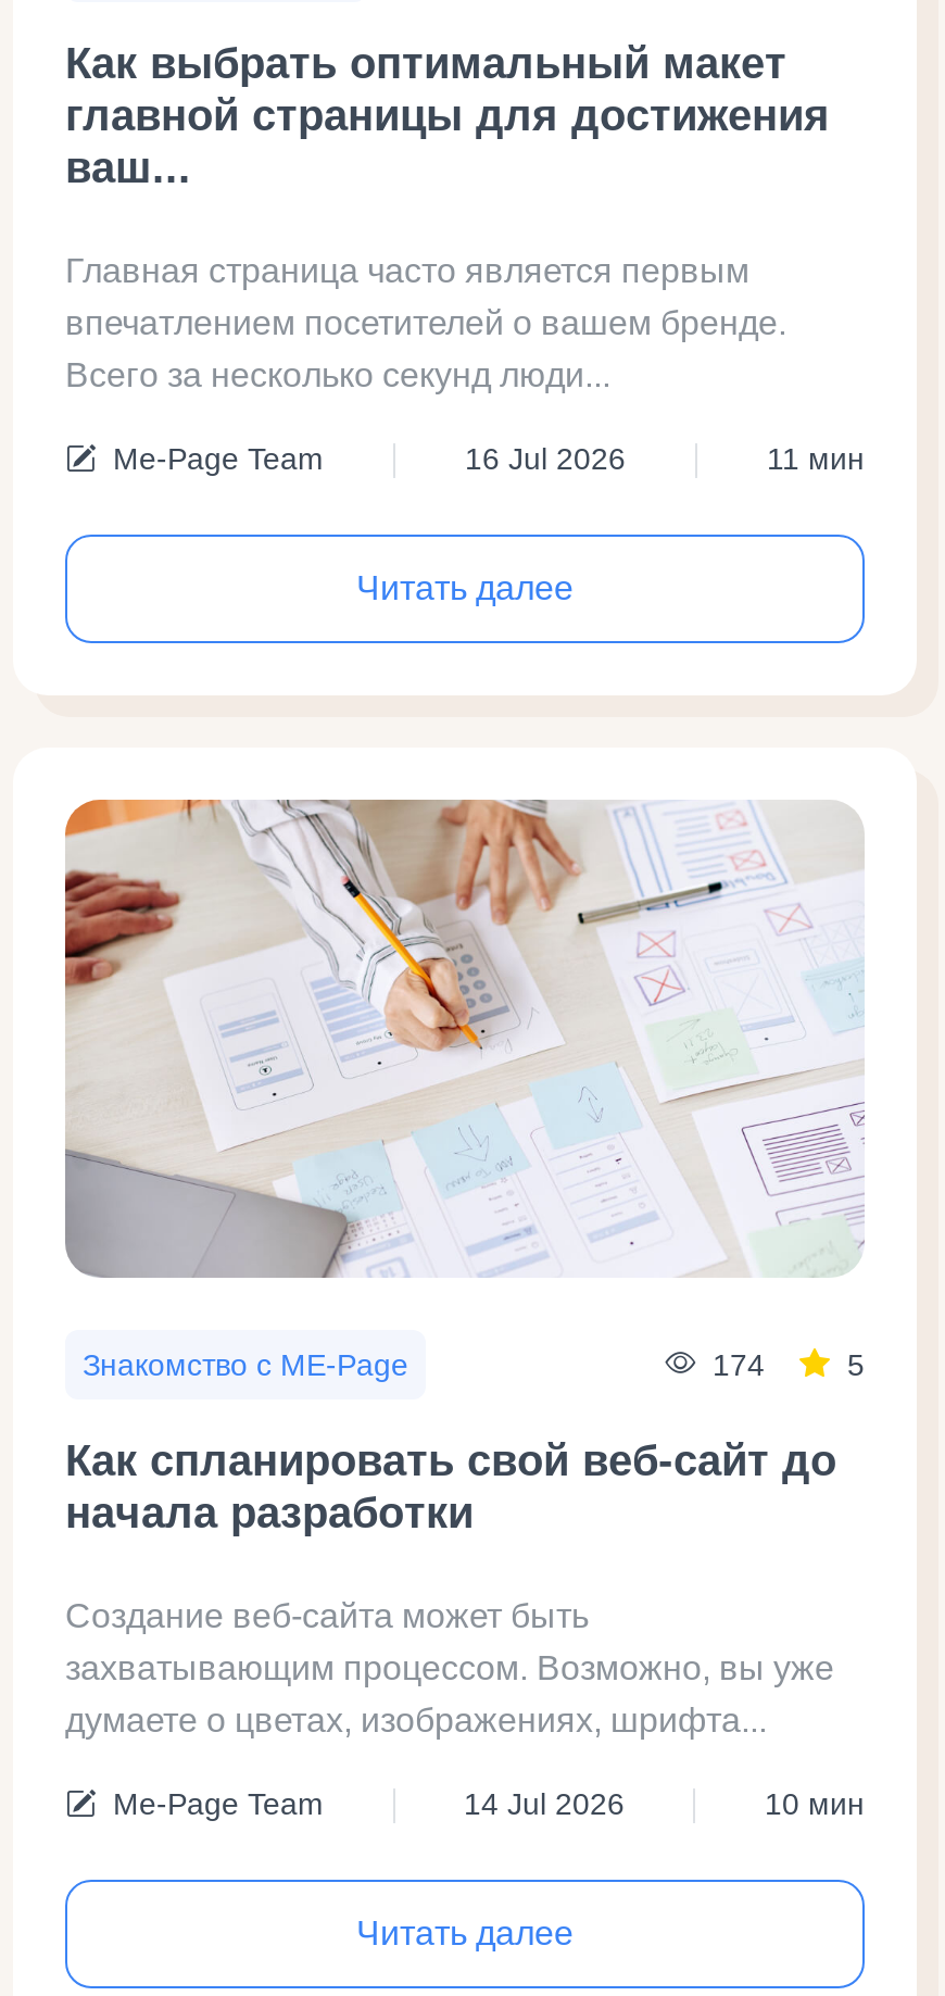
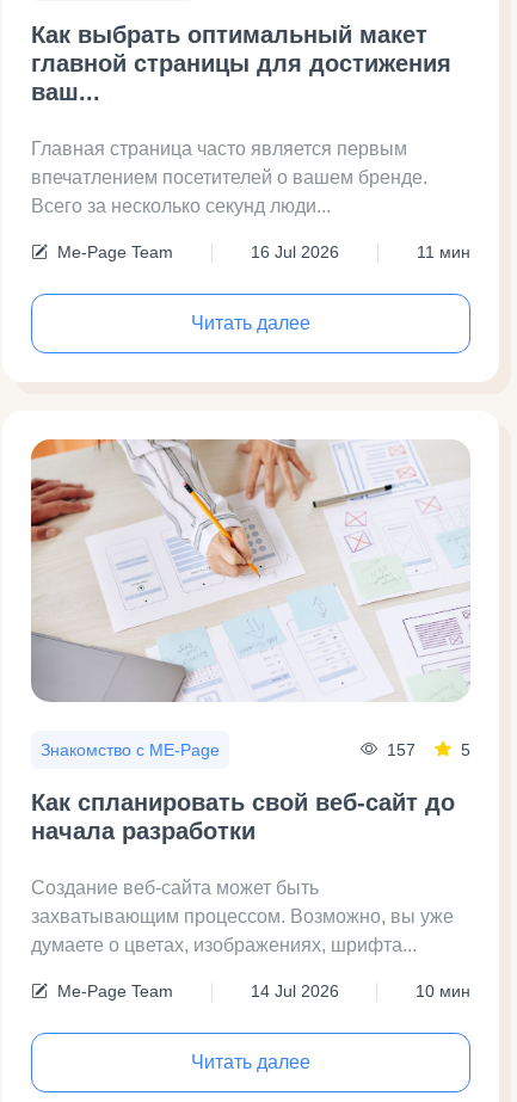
[713,1346,765,1381] 174 -> [387,740,416,759] 157

